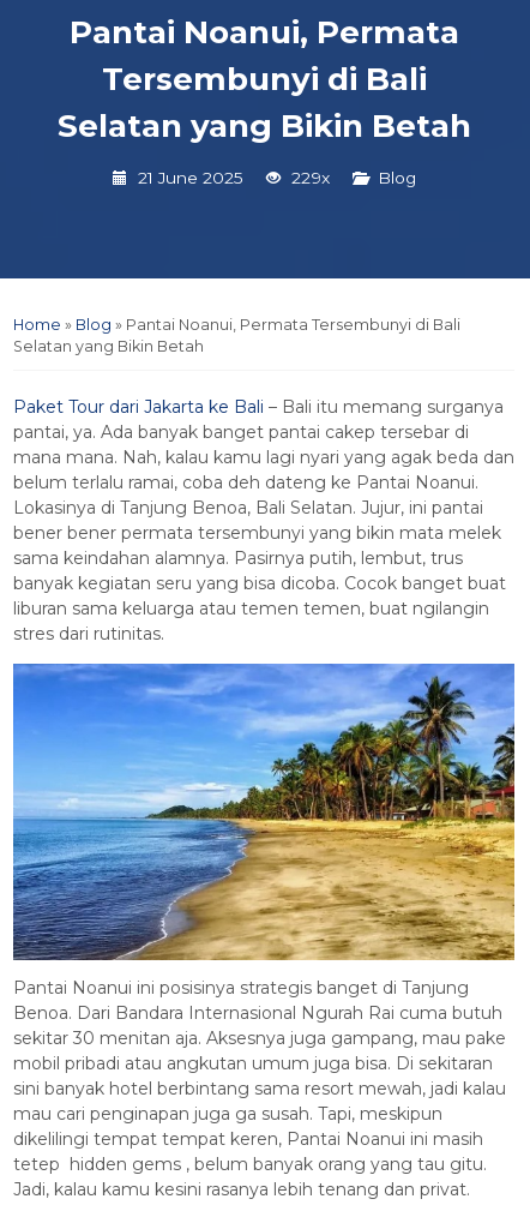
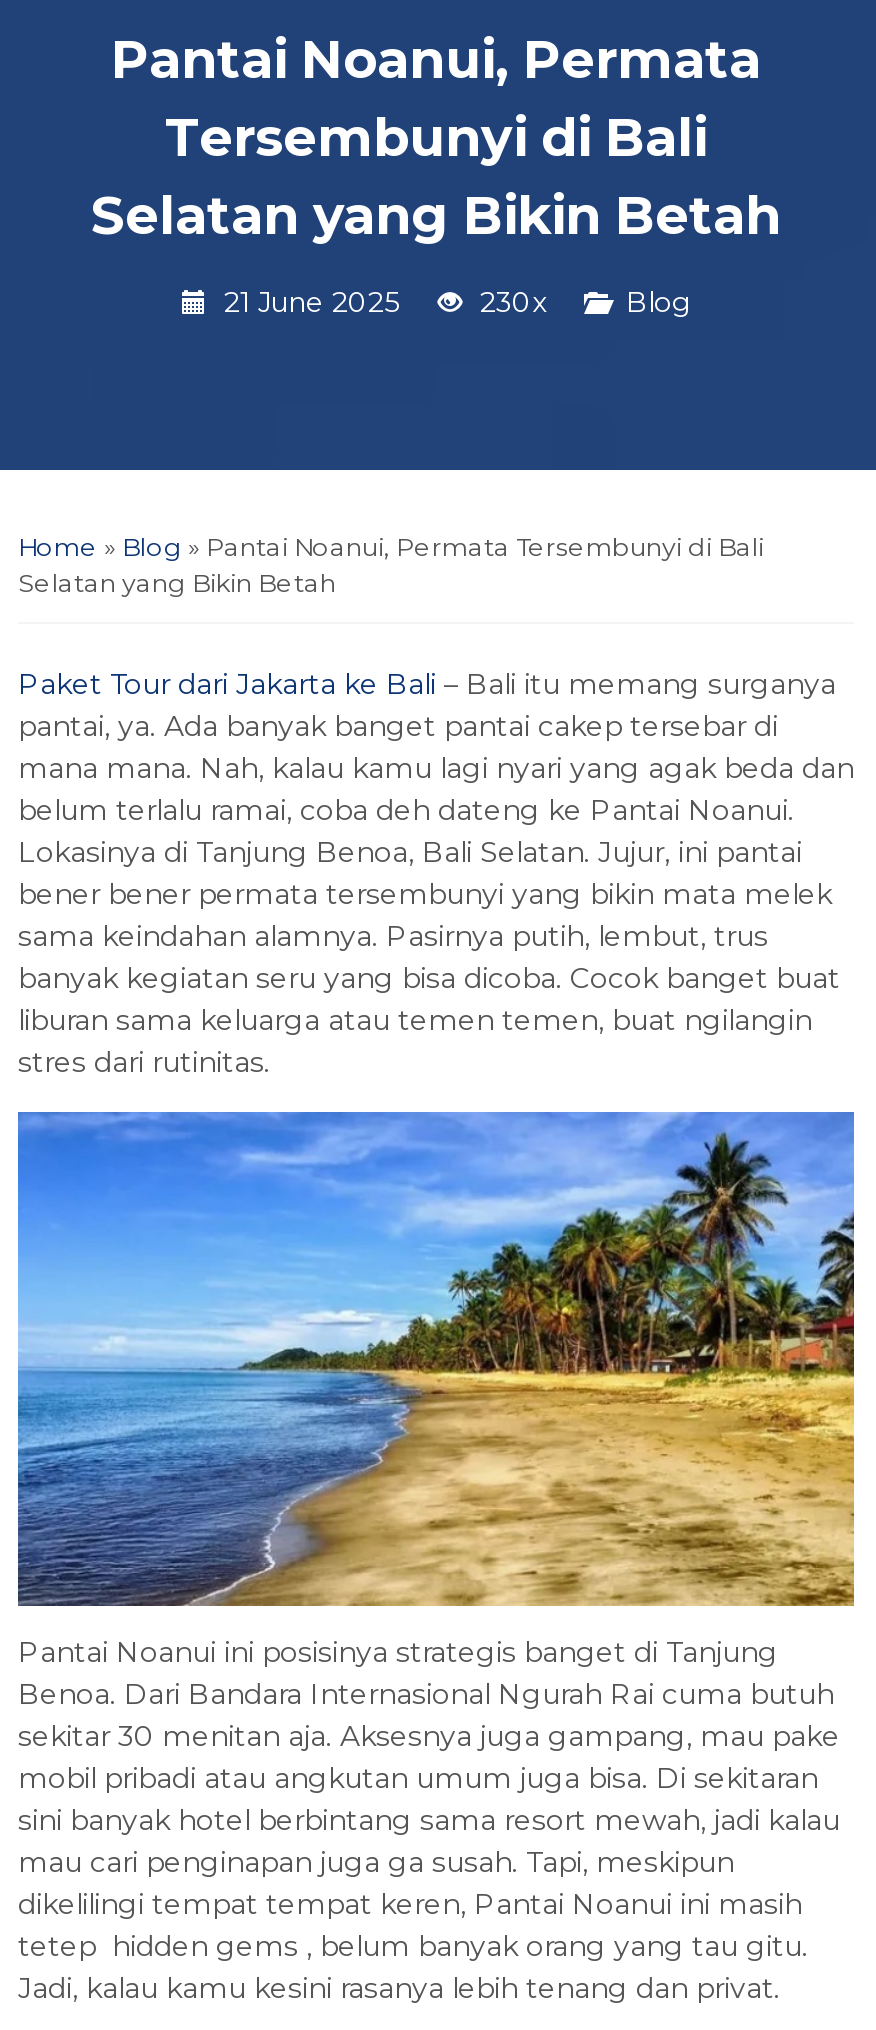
[132,169,334,188] 21 June 2025 229x -> [216,287,554,319] 21 June 2025 230x

